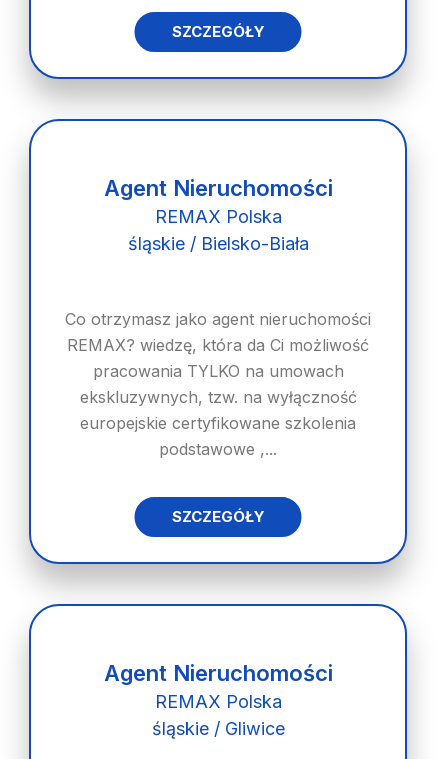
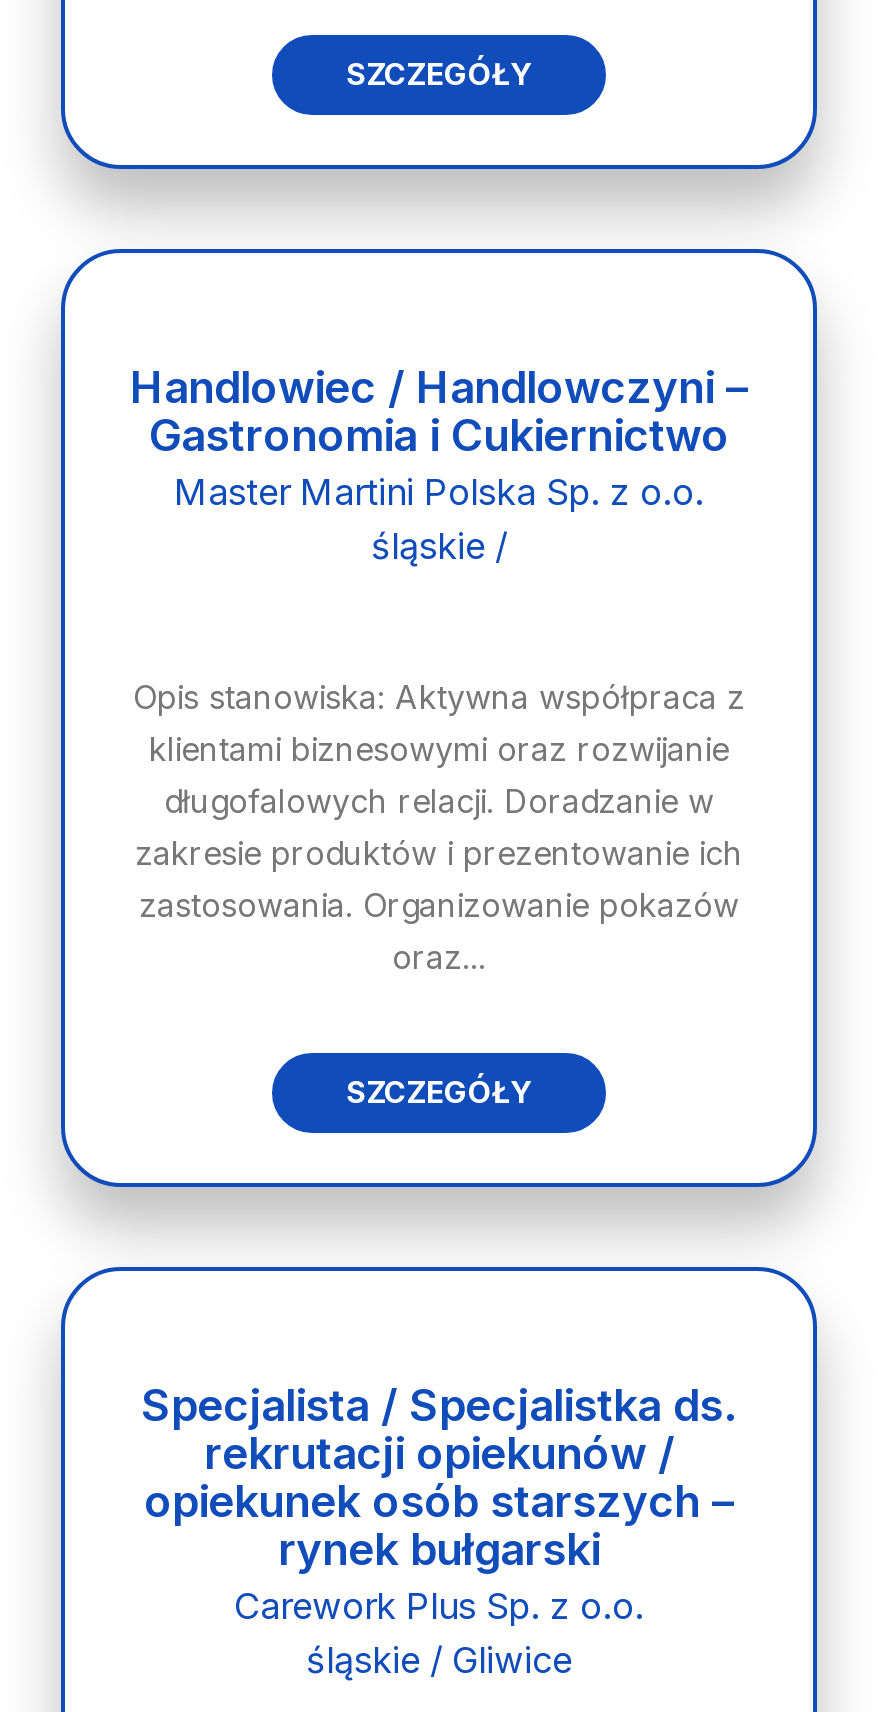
[103,175,332,254] Agent Nieruchomości | REMAX Polska | śląskie / Bielsko-Biała -> [130,361,748,567] Handlowiec / Handlowczyni – | Gastronomia i Cukiernictwo | Master Martini Polska Sp. z o.o. | śląskie /
[65,309,371,459] Co otrzymasz jako agent nieruchomości | REMAX? wiedzę, która da Ci możliwość | pracowania TYLKO na umowach | ekskluzywnych, tzw. na wyłączność | europejskie certyfikowane szkolenia | podstawowe ,... -> [133,677,745,977] Opis stanowiska: Aktywna współpraca z | klientami biznesowymi oraz rozwijanie | długofalowych relacji. Doradzanie w | zakresie produktów i prezentowanie ich | zastosowania. Organizowanie pokazów | oraz...
[103,660,332,712] Agent Nieruchomości | REMAX Polska -> [141,1379,737,1627] Specjalista / Specjalistka ds. | rekrutacji opiekunów / | opiekunek osób starszych – | rynek bułgarski | Carework Plus Sp. z o.o.

